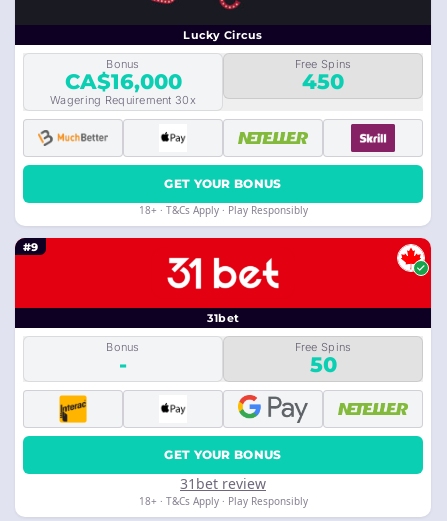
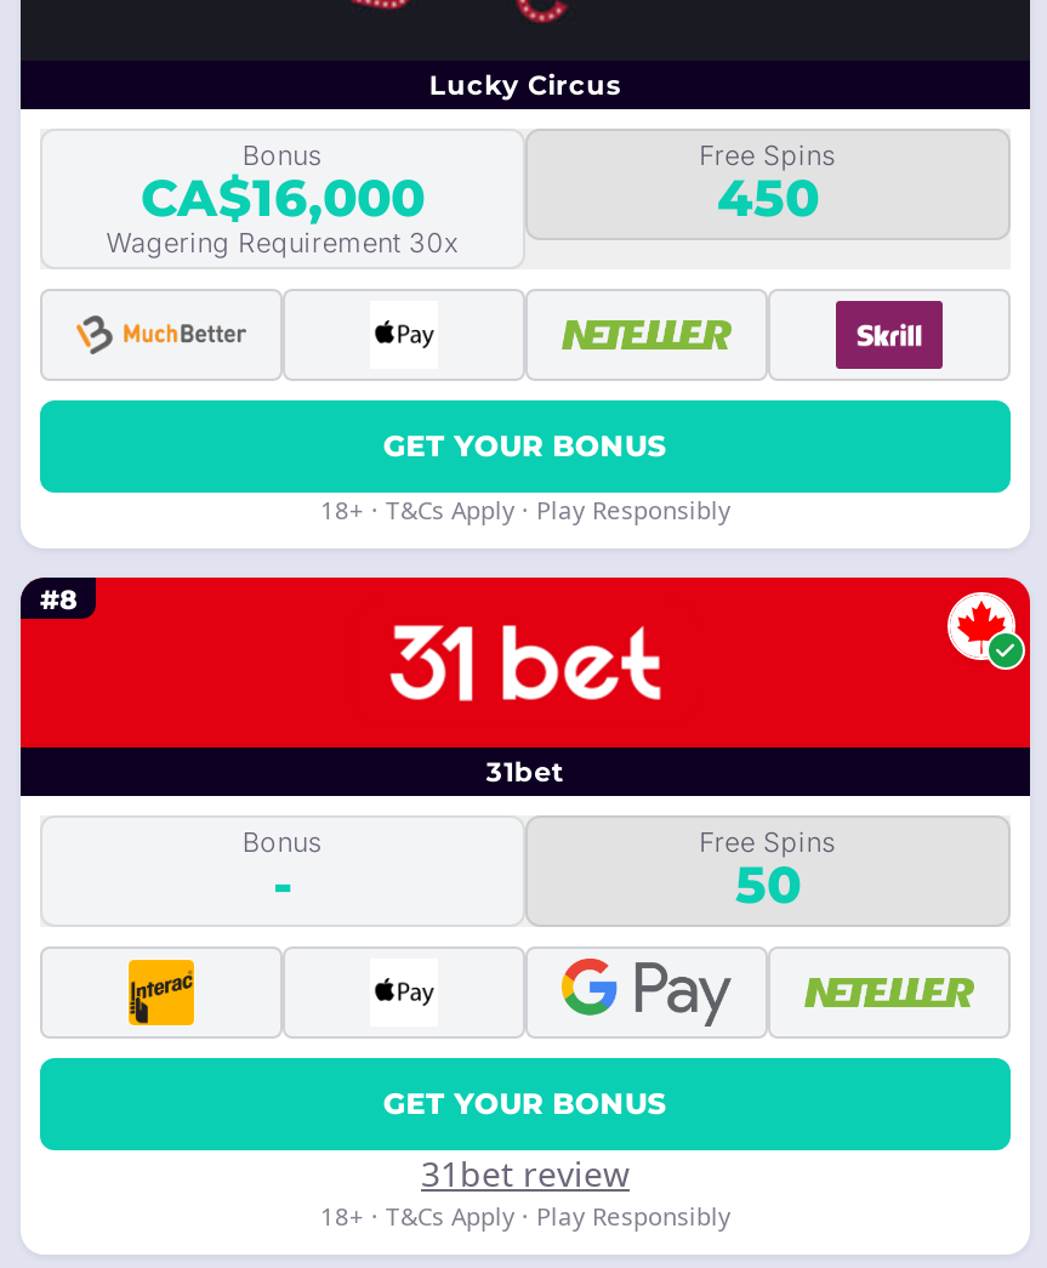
[23,240,38,254] #9 -> [40,582,76,616] #8

